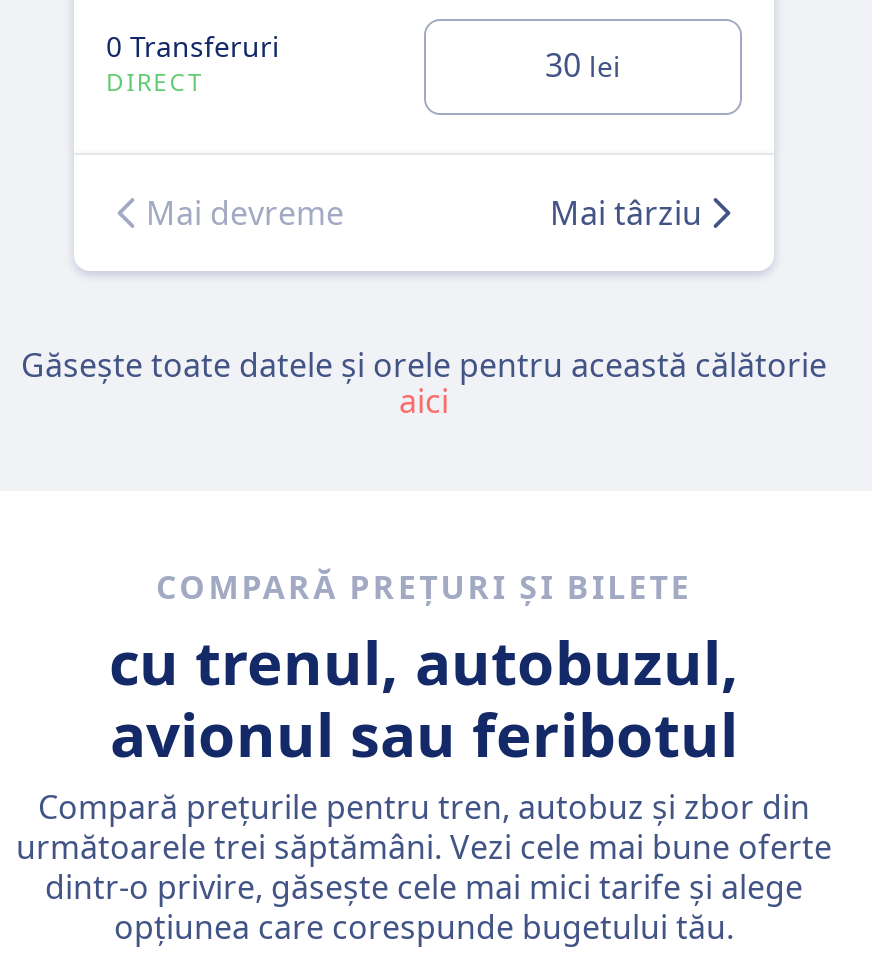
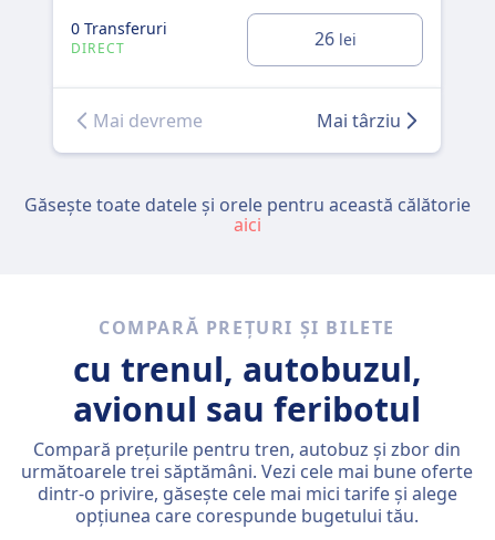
[545,44,621,88] 30 lei -> [314,27,356,51] 26 lei

